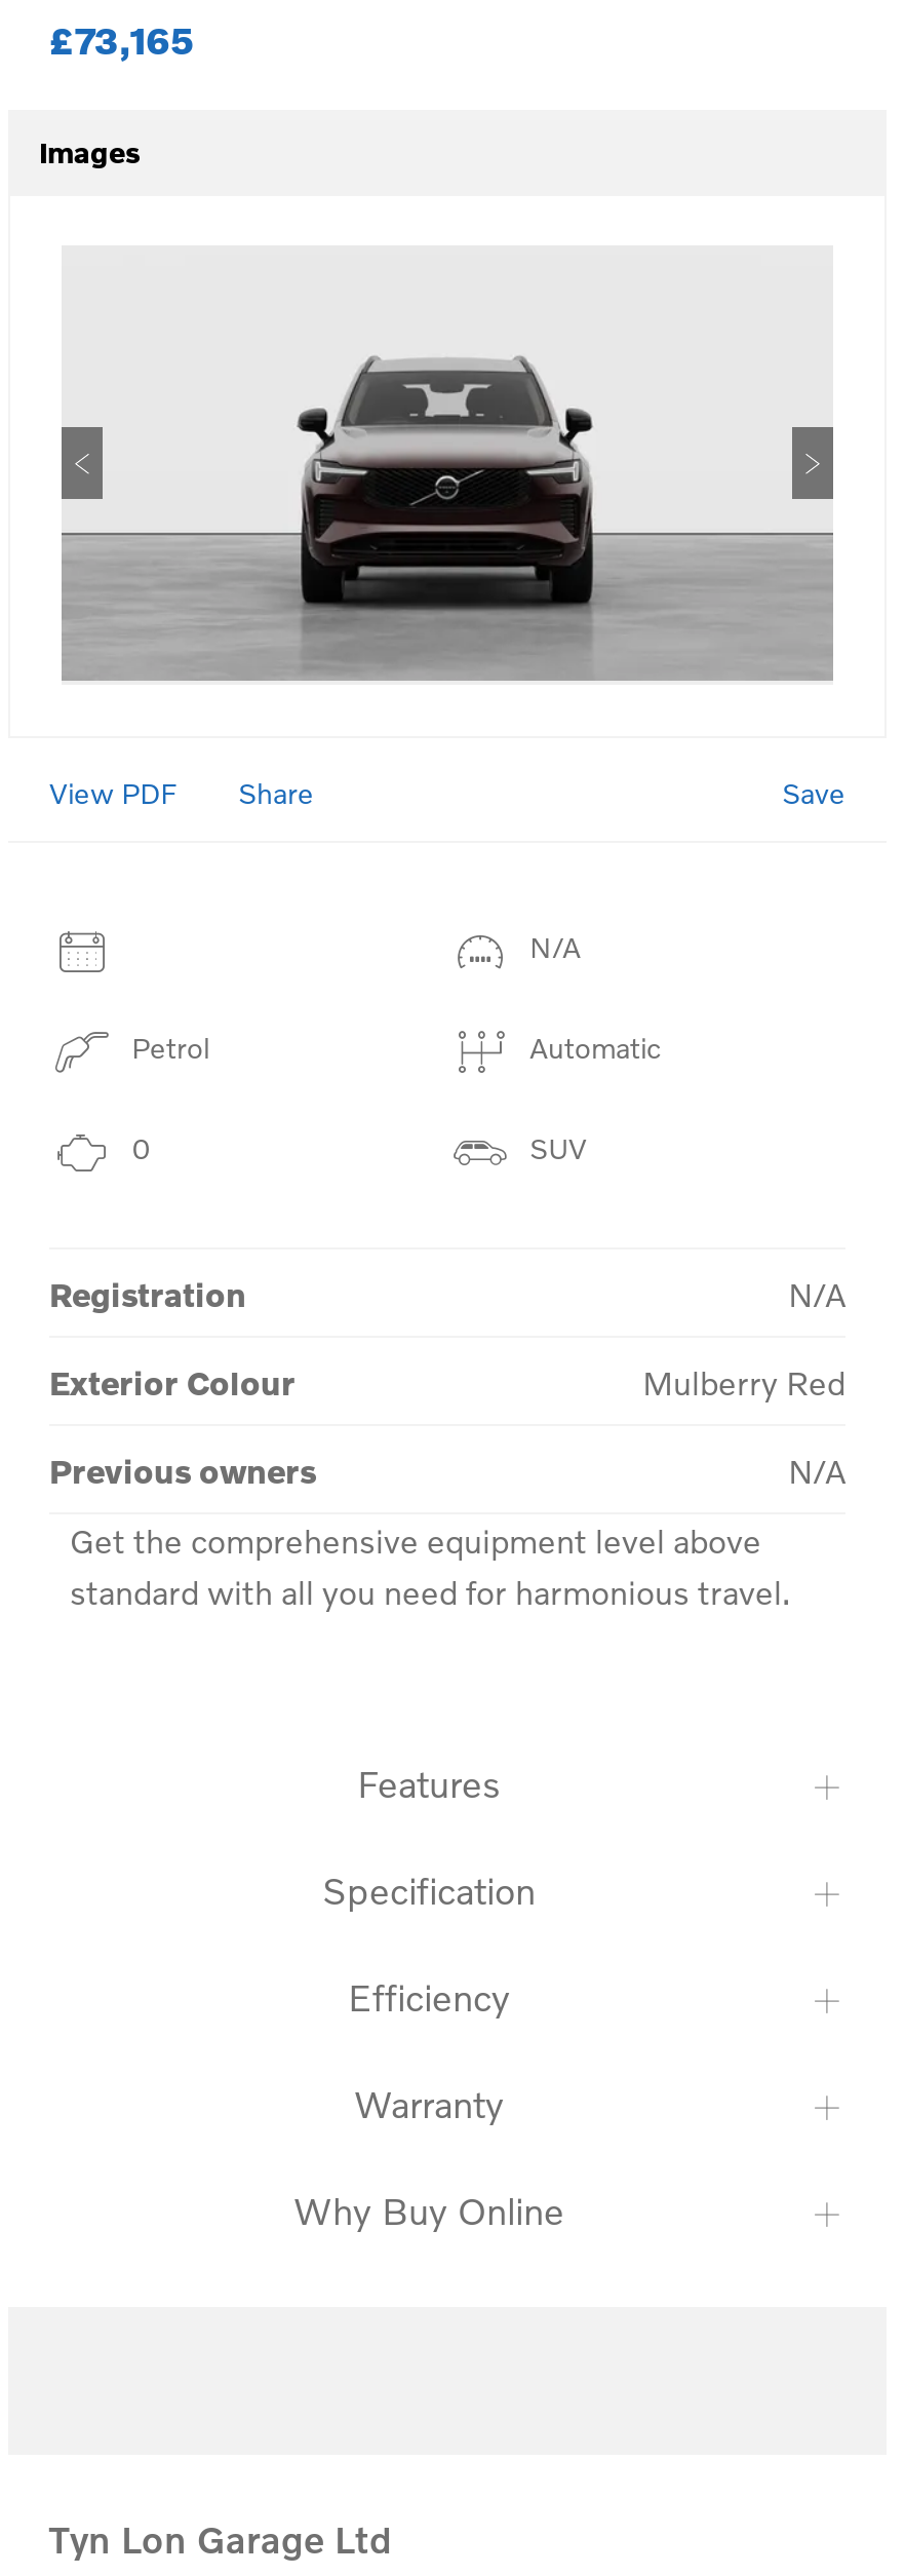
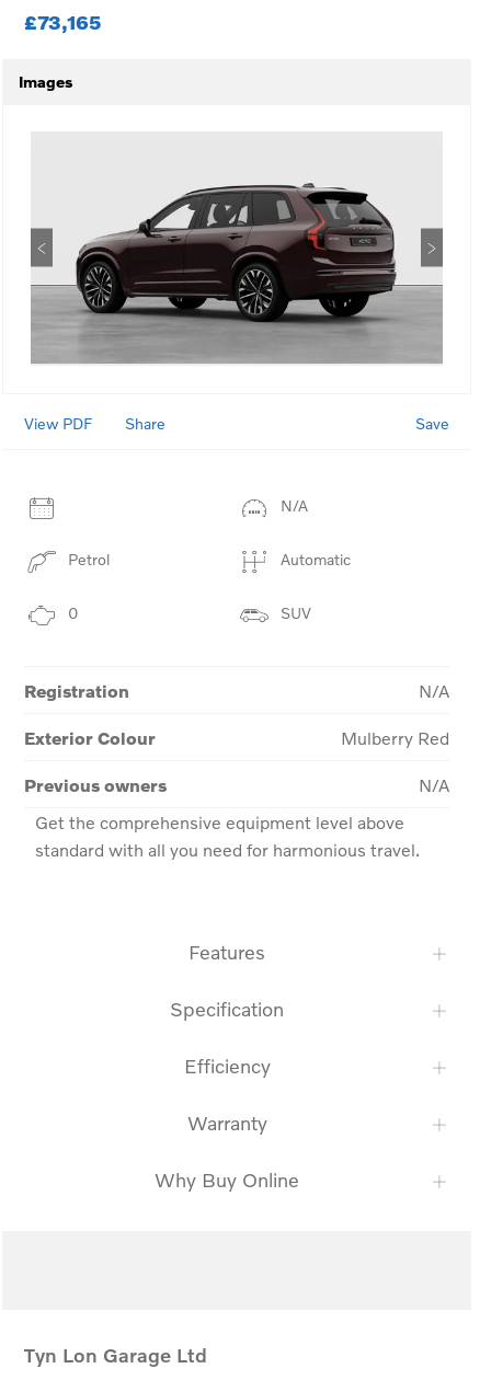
[146,342,745,623] [image] -> [75,182,397,333] [image]

